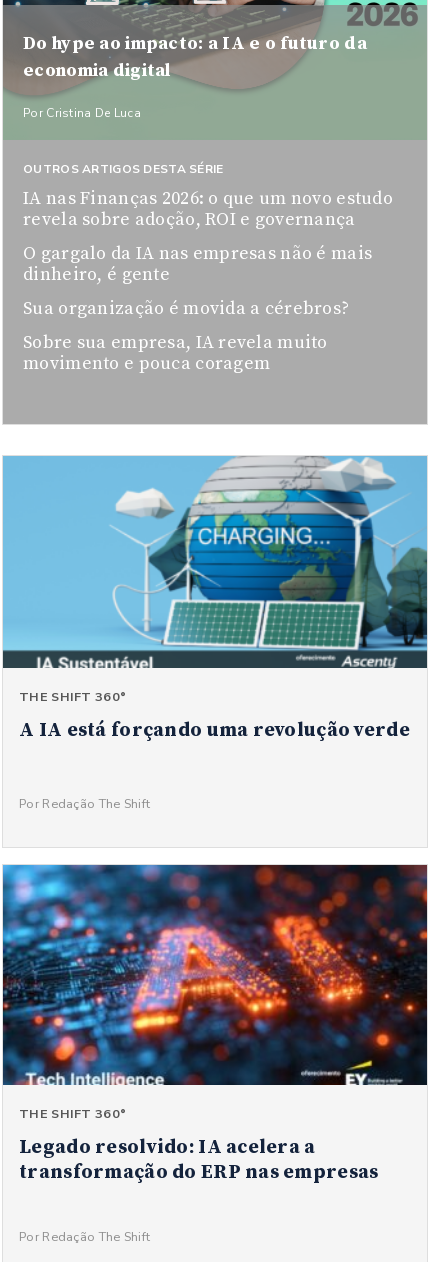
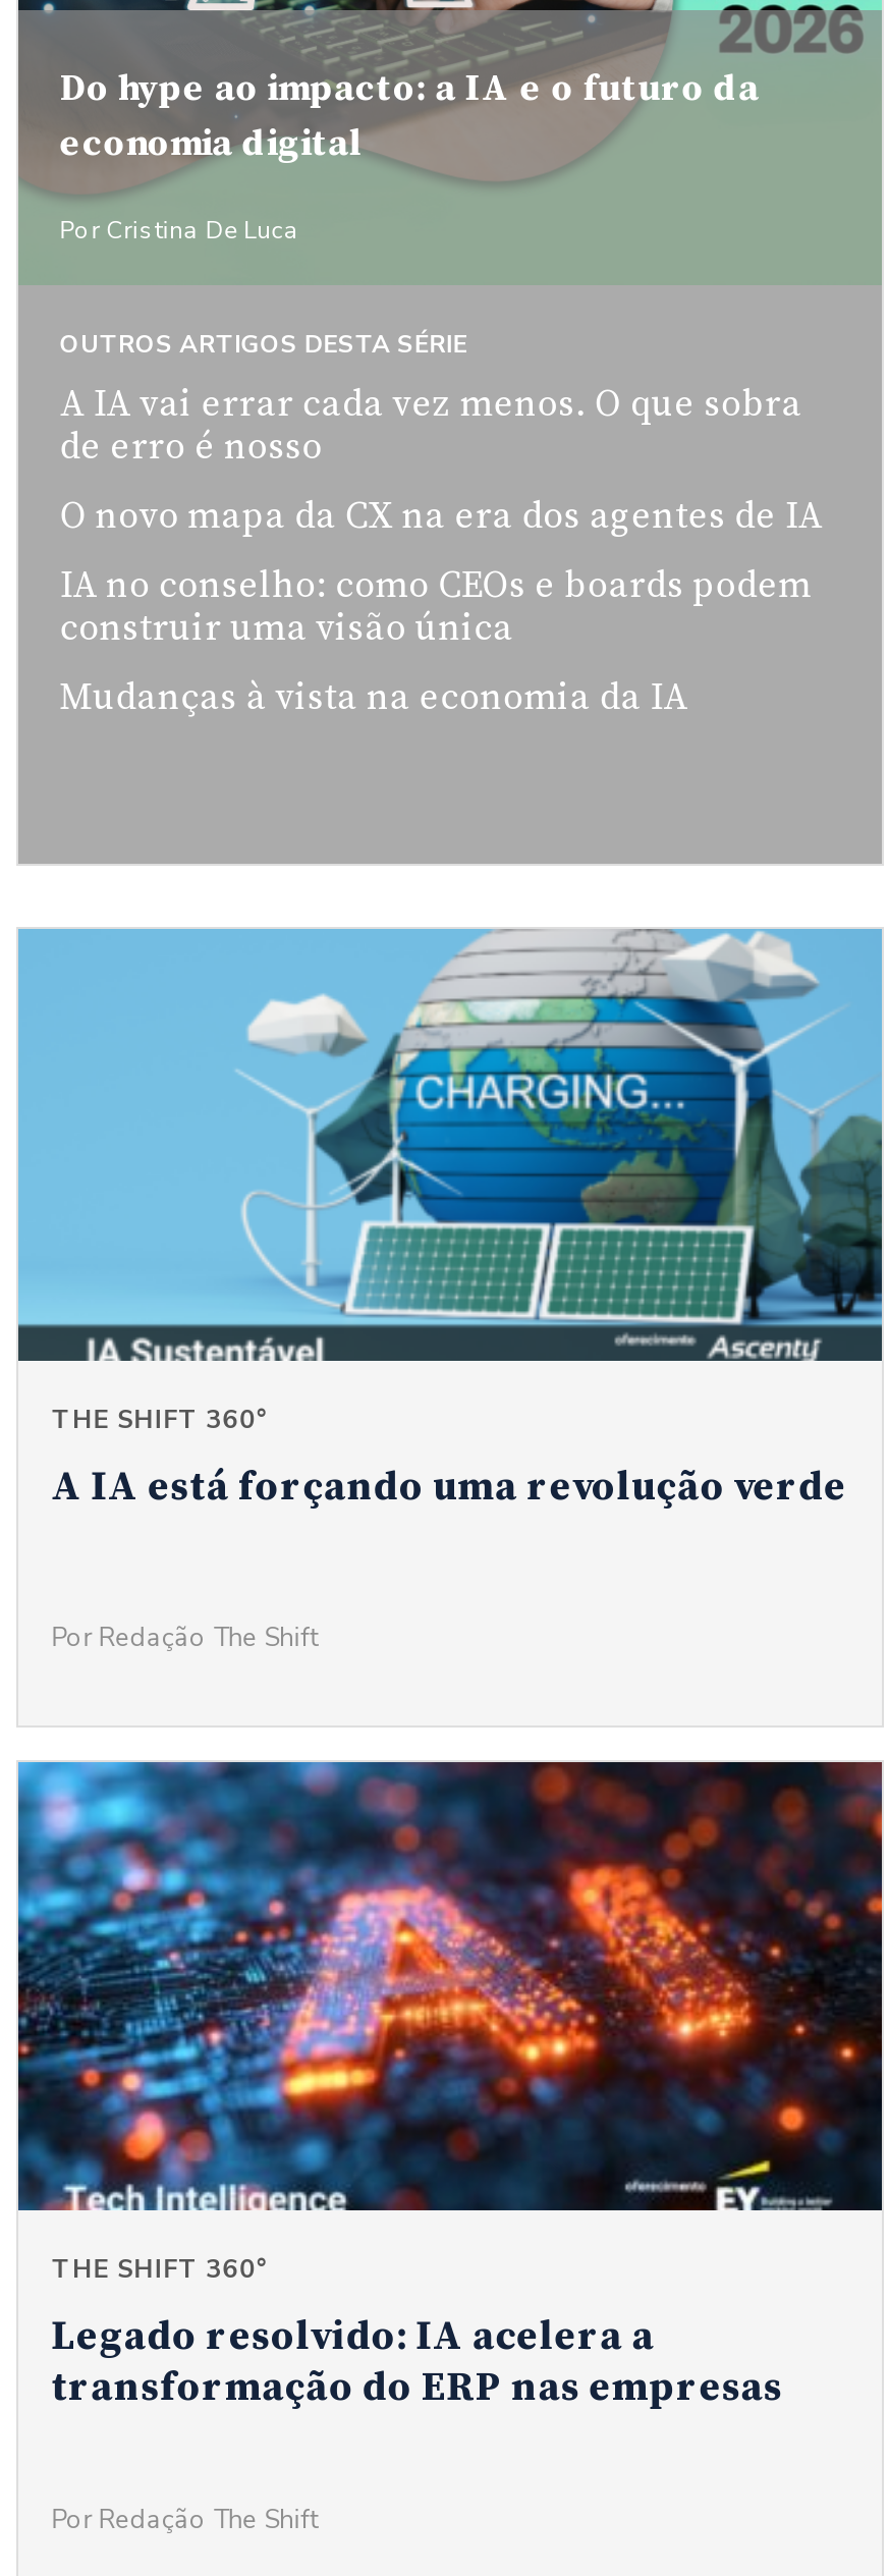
[23,187,393,231] IA nas Finanças 2026: o que um novo estudo | revela sobre adoção, ROI e governança -> [59,381,802,471] A IA vai errar cada vez menos. O que sobra | de erro é nosso
[23,242,372,286] O gargalo da IA nas empresas não é mais | dinheiro, é gente -> [59,493,823,540] O novo mapa da CX na era dos agentes de IA
[23,297,349,320] Sua organização é movida a cérebros? -> [59,562,811,652] IA no conselho: como CEOs e boards podem | construir uma visão única
[23,331,328,375] Sobre sua empresa, IA revela muito | movimento e pouca coragem -> [59,674,688,721] Mudanças à vista na economia da IA

